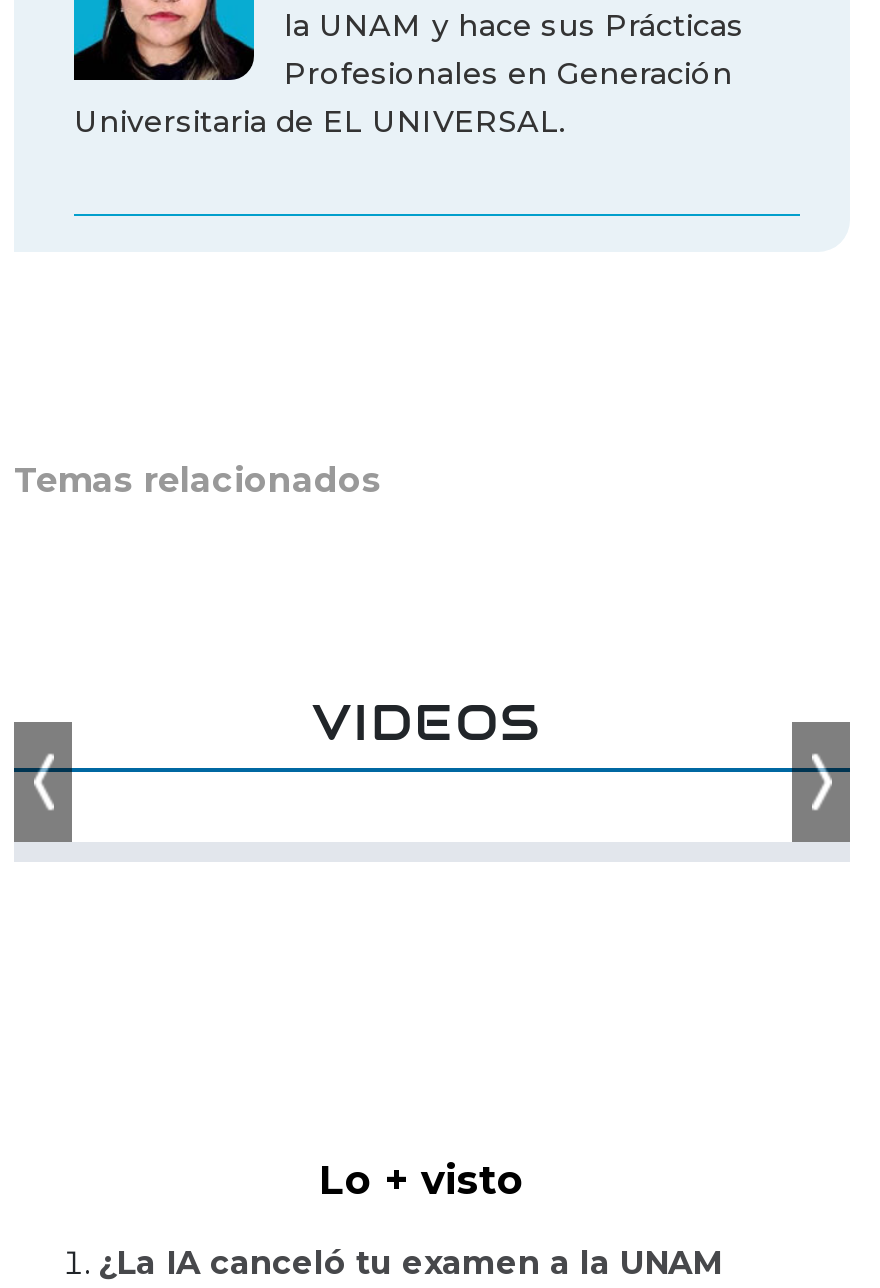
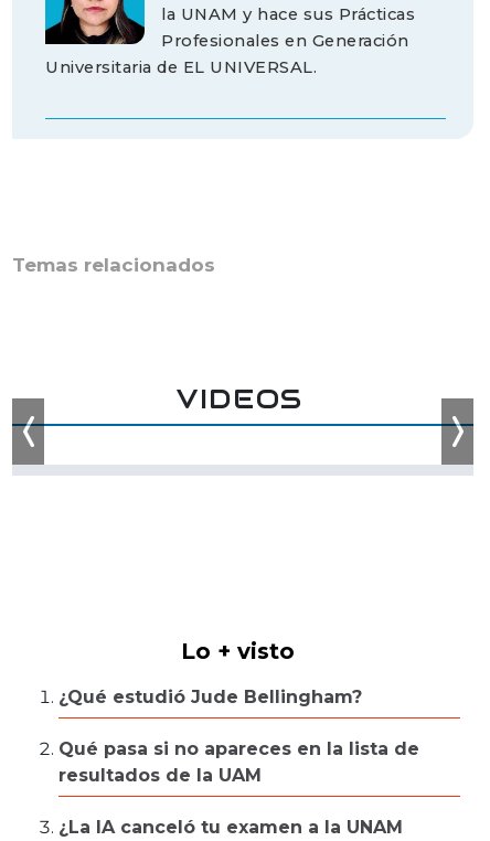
none -> [58,686,419,786] ¿Qué estudió Jude Bellingham? | Qué pasa si no apareces en la lista de | resultados de la UAM

